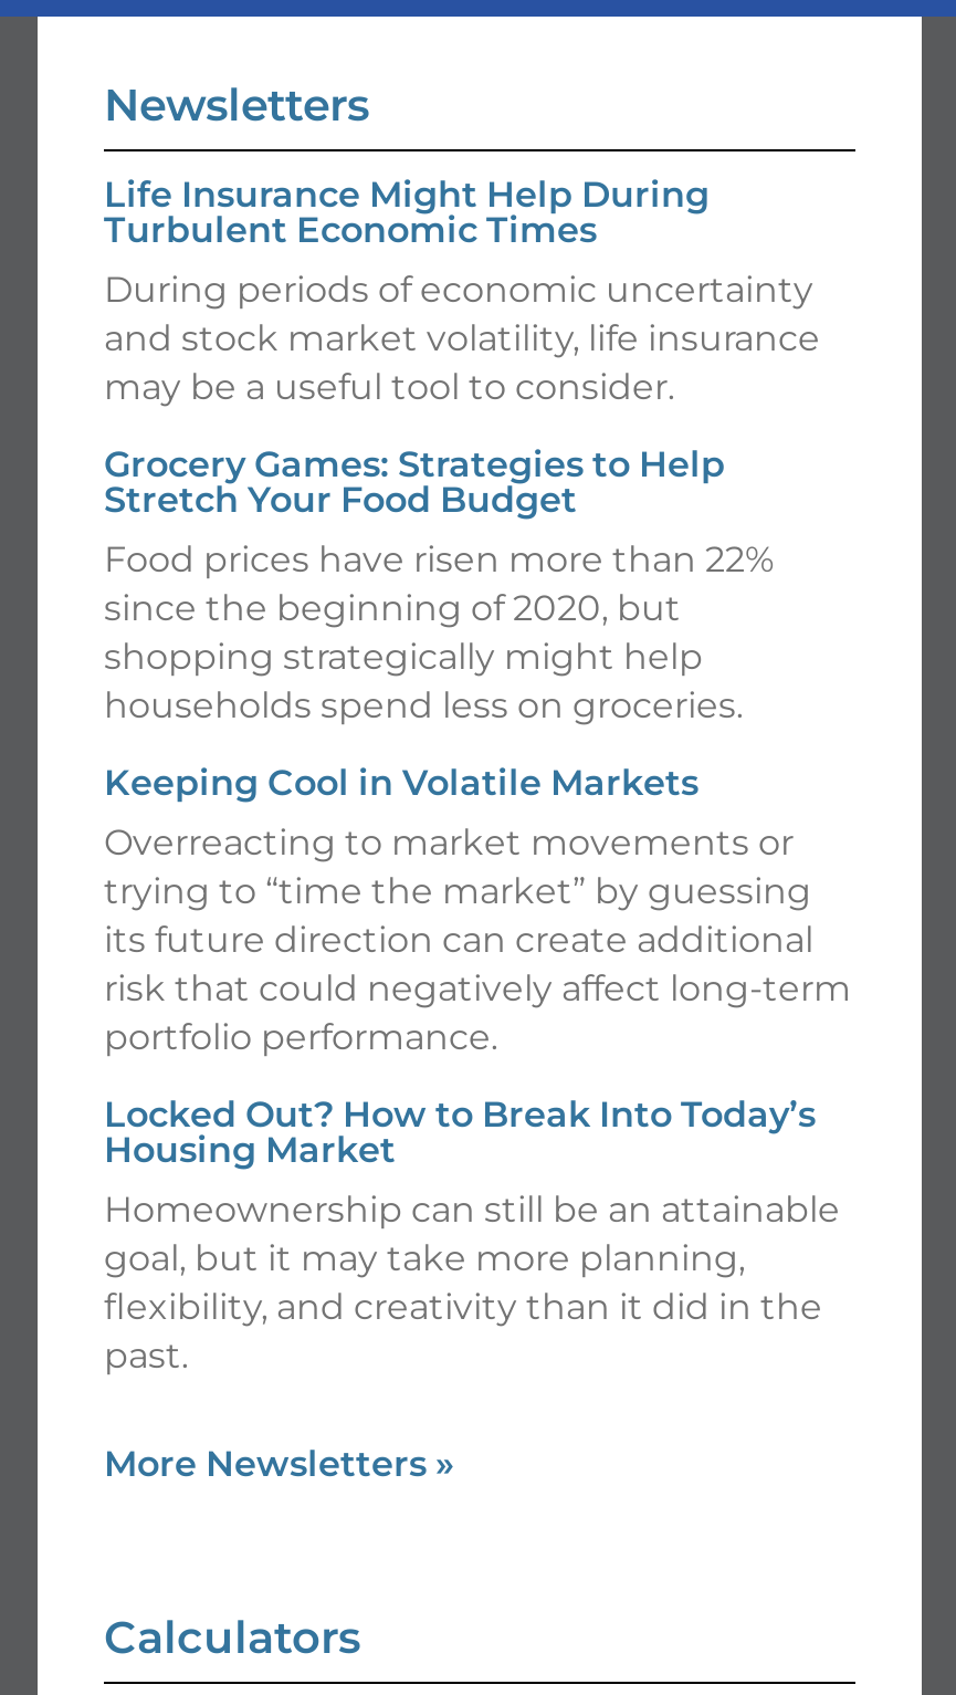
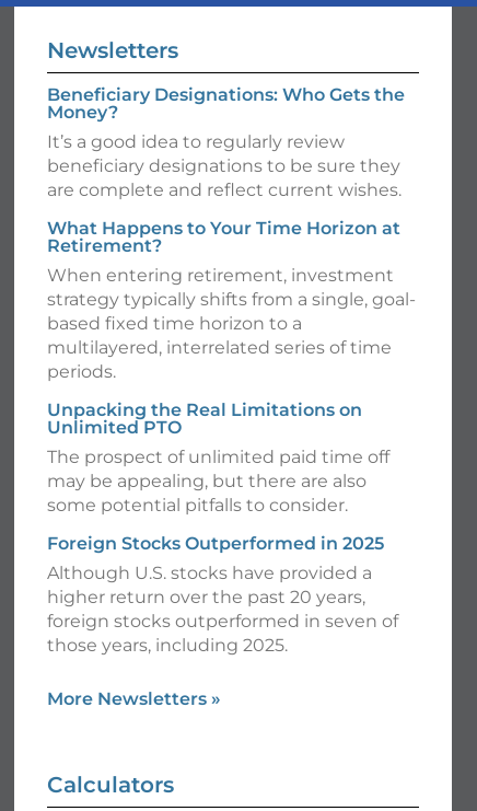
[104,173,820,407] Life Insurance Might Help During | Turbulent Economic Times | During periods of economic uncertainty | and stock market volatility, life insurance | may be a useful tool to consider. -> [47,84,405,200] Beneficiary Designations: Who Gets the | Money? | It’s a good idea to regularly review | beneficiary designations to be sure they | are complete and reflect current wishes.
[104,442,774,726] Grocery Games: Strategies to Help | Stretch Your Food Budget | Food prices have risen more than 22% | since the beginning of 2020, but | shopping strategically might help | households spend less on groceries. -> [47,217,416,382] What Happens to Your Time Horizon at | Retirement? | When entering retirement, investment | strategy typically shifts from a single, goal- | based fixed time horizon to a | multilayered, interrelated series of time | periods.
[104,761,851,1057] Keeping Cool in Volatile Markets | Overreacting to market movements or | trying to “time the market” by guessing | its future direction can create additional | risk that could negatively affect long-term | portfolio performance. -> [47,399,389,515] Unpacking the Real Limitations on | Unlimited PTO | The prospect of unlimited paid time off | may be appealing, but there are also | some potential pitfalls to consider.
[104,1093,840,1376] Locked Out? How to Break Into Today’s | Housing Market | Homeownership can still be an attainable | goal, but it may take more planning, | flexibility, and creativity than it did in the | past. -> [47,533,398,655] Foreign Stocks Outperformed in 2025 | Although U.S. stocks have provided a | higher return over the past 20 years, | foreign stocks outperformed in seven of | those years, including 2025.

